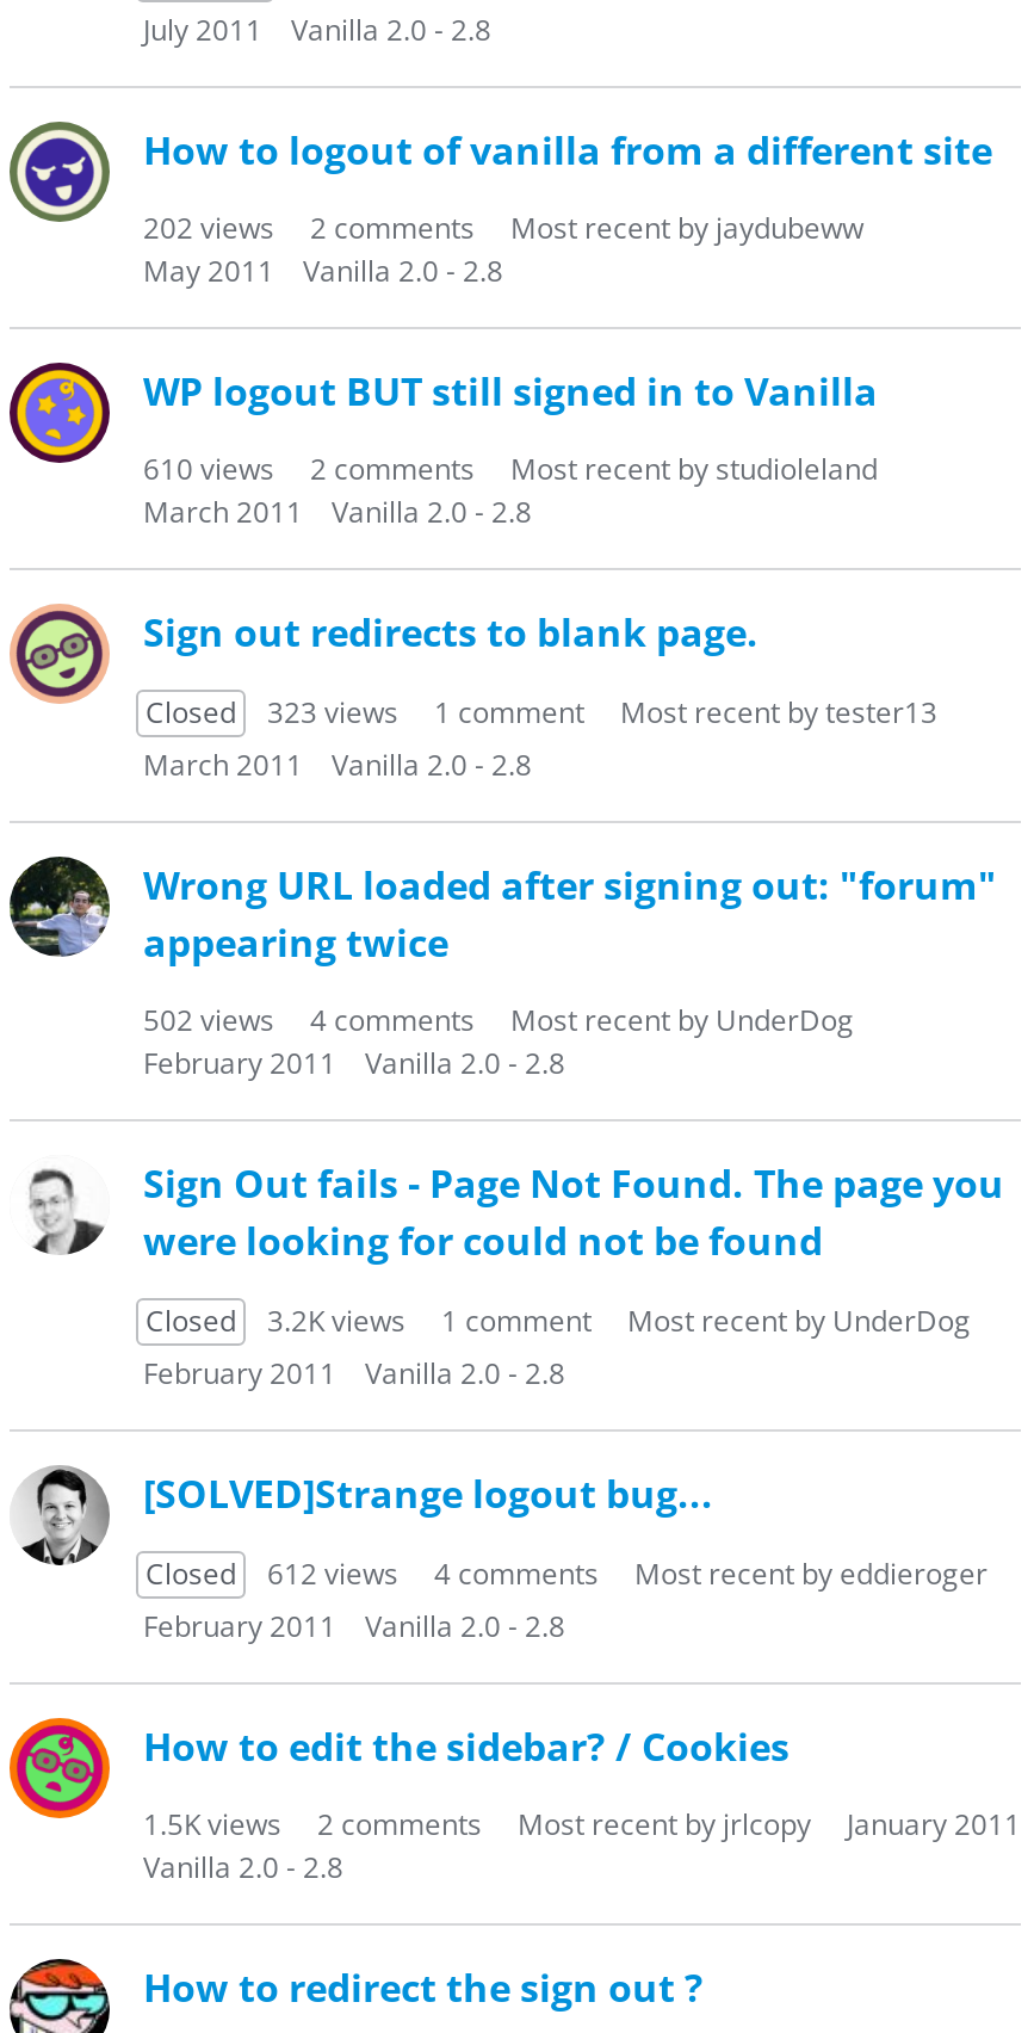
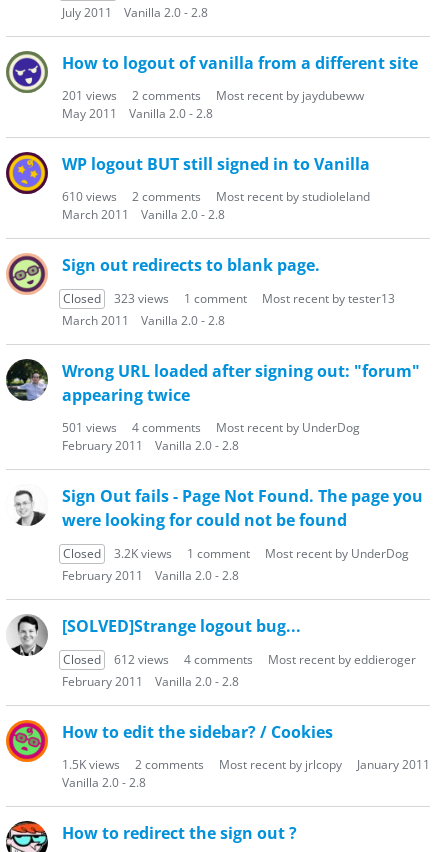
[143,207,863,248] 202 views 2 comments Most recent by jaydubeww -> [62,87,364,104] 201 views 2 comments Most recent by jaydubeww
[143,999,854,1040] 502 views 4 comments Most recent by UnderDog -> [62,419,360,436] 501 views 4 comments Most recent by UnderDog

